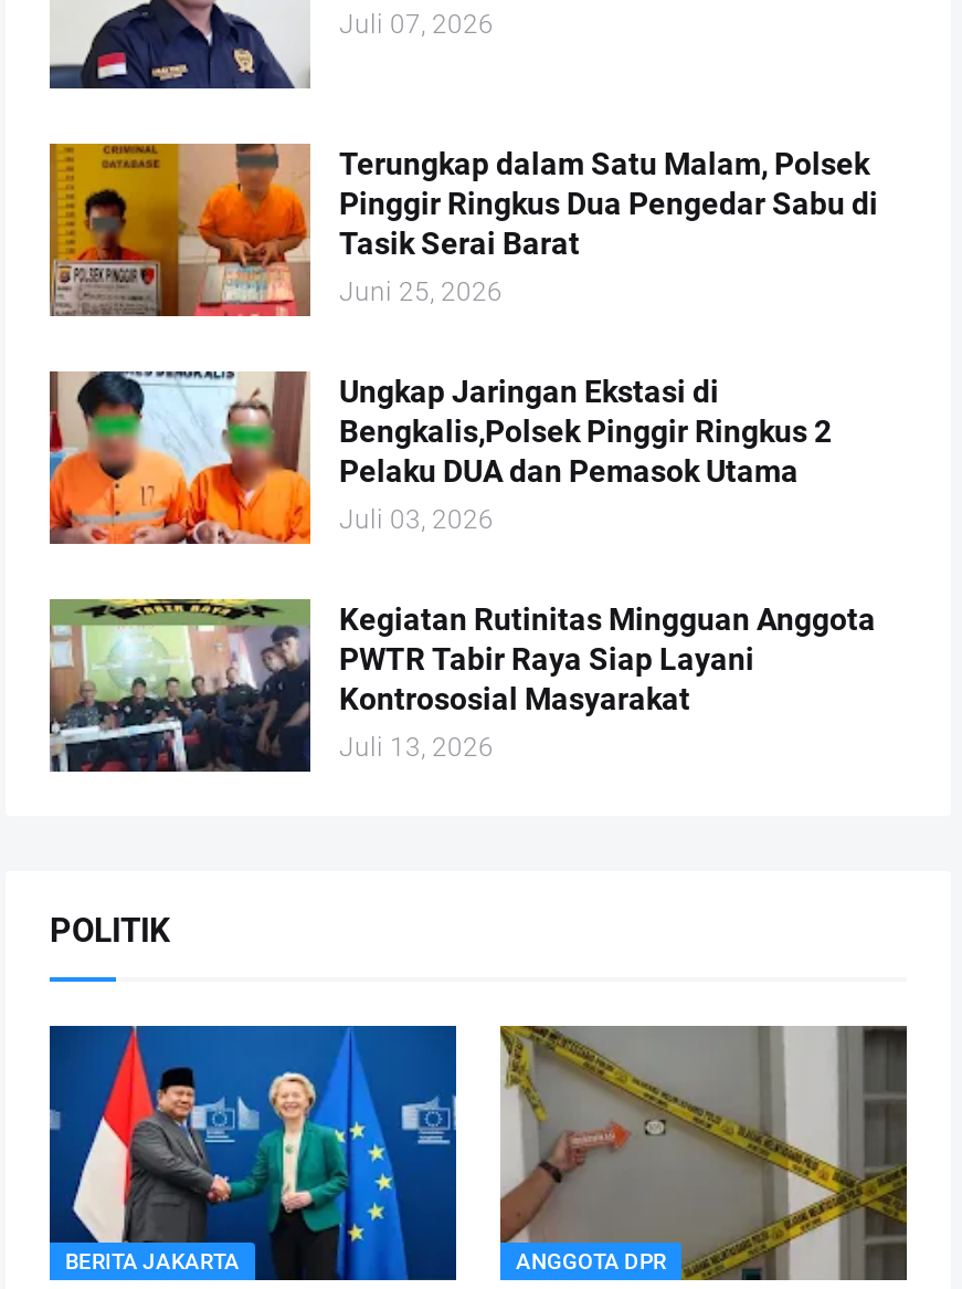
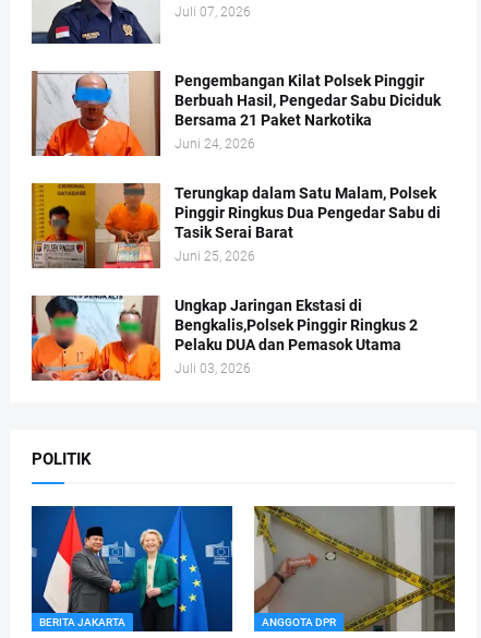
none -> [32,71,441,157] [image] | Pengembangan Kilat Polsek Pinggir | Berbuah Hasil, Pengedar Sabu Diciduk | Bersama 21 Paket Narkotika | Juni 24, 2026
moved [47,139,878,536] -> [31,181,441,377]: [image] | Terungkap dalam Satu Malam, Polsek | Pinggir Ringkus Dua Pengedar Sabu di | ... | Pelaku DUA dan Pemasok Utama | Juli 03, 2026
[47,597,876,774] [image] | Kegiatan Rutinitas Mingguan Anggota | PWTR Tabir Raya Siap Layani | Kontrososial Masyarakat | Juli 13, 2026 -> none

